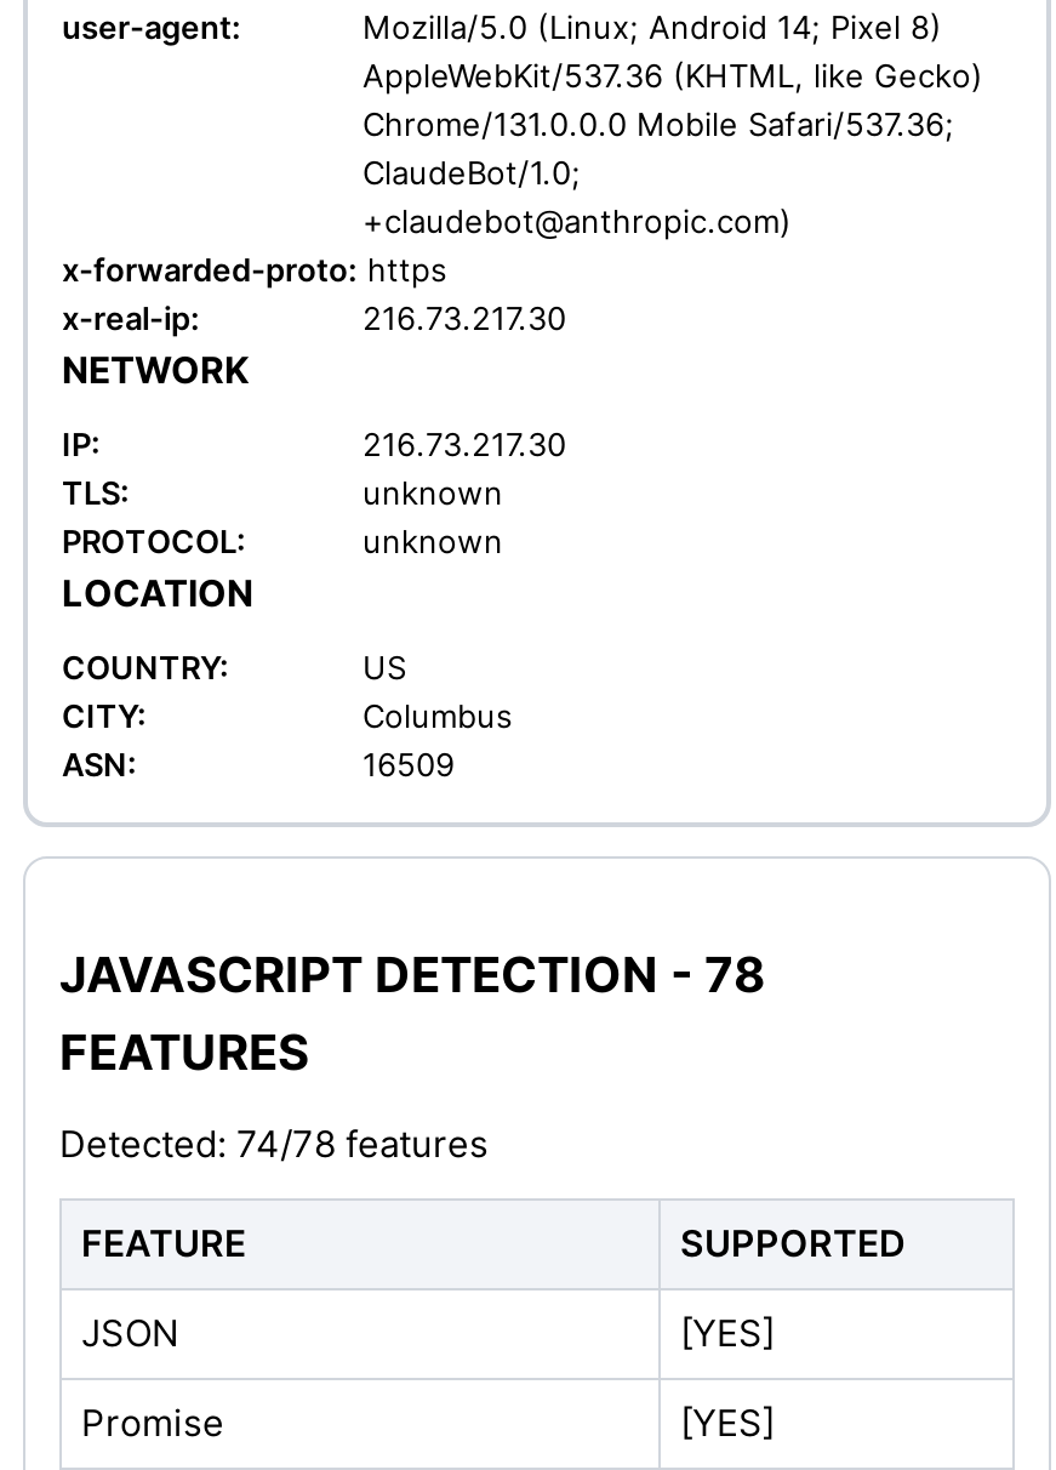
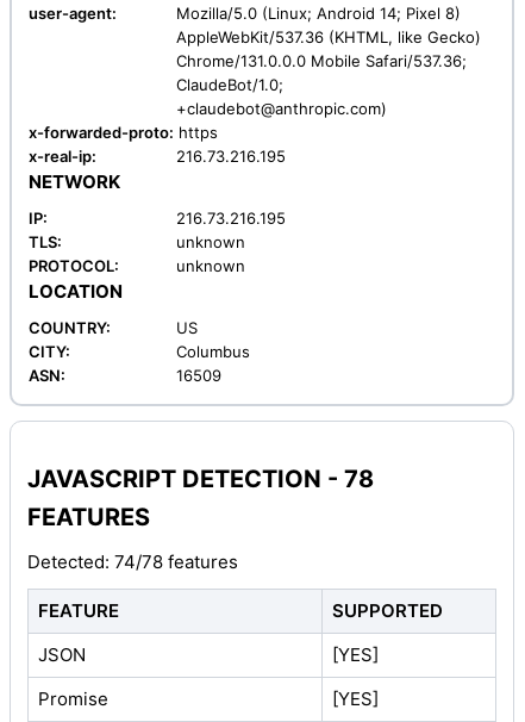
[363,298,566,337] 216.73.217.30 -> [176,147,286,166] 216.73.216.195
[363,425,566,463] 216.73.217.30 -> [176,208,286,228] 216.73.216.195

